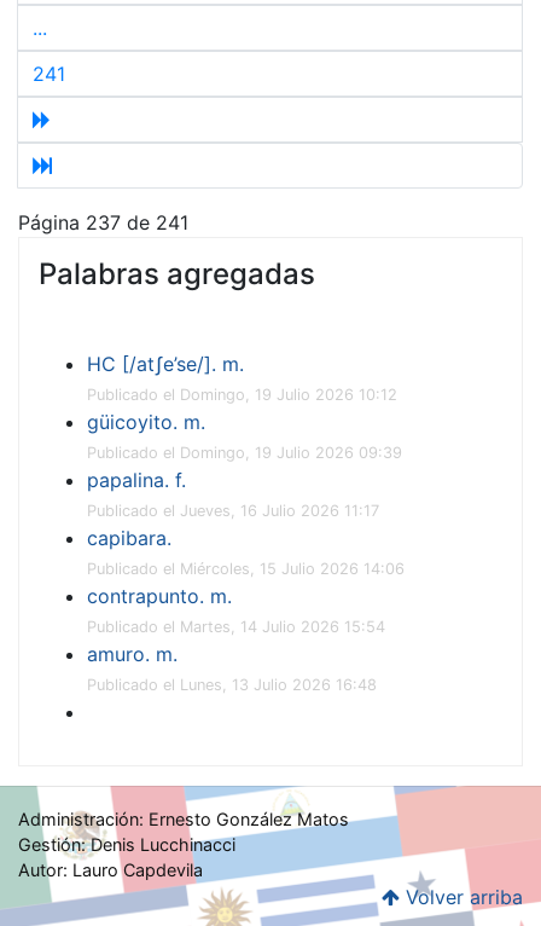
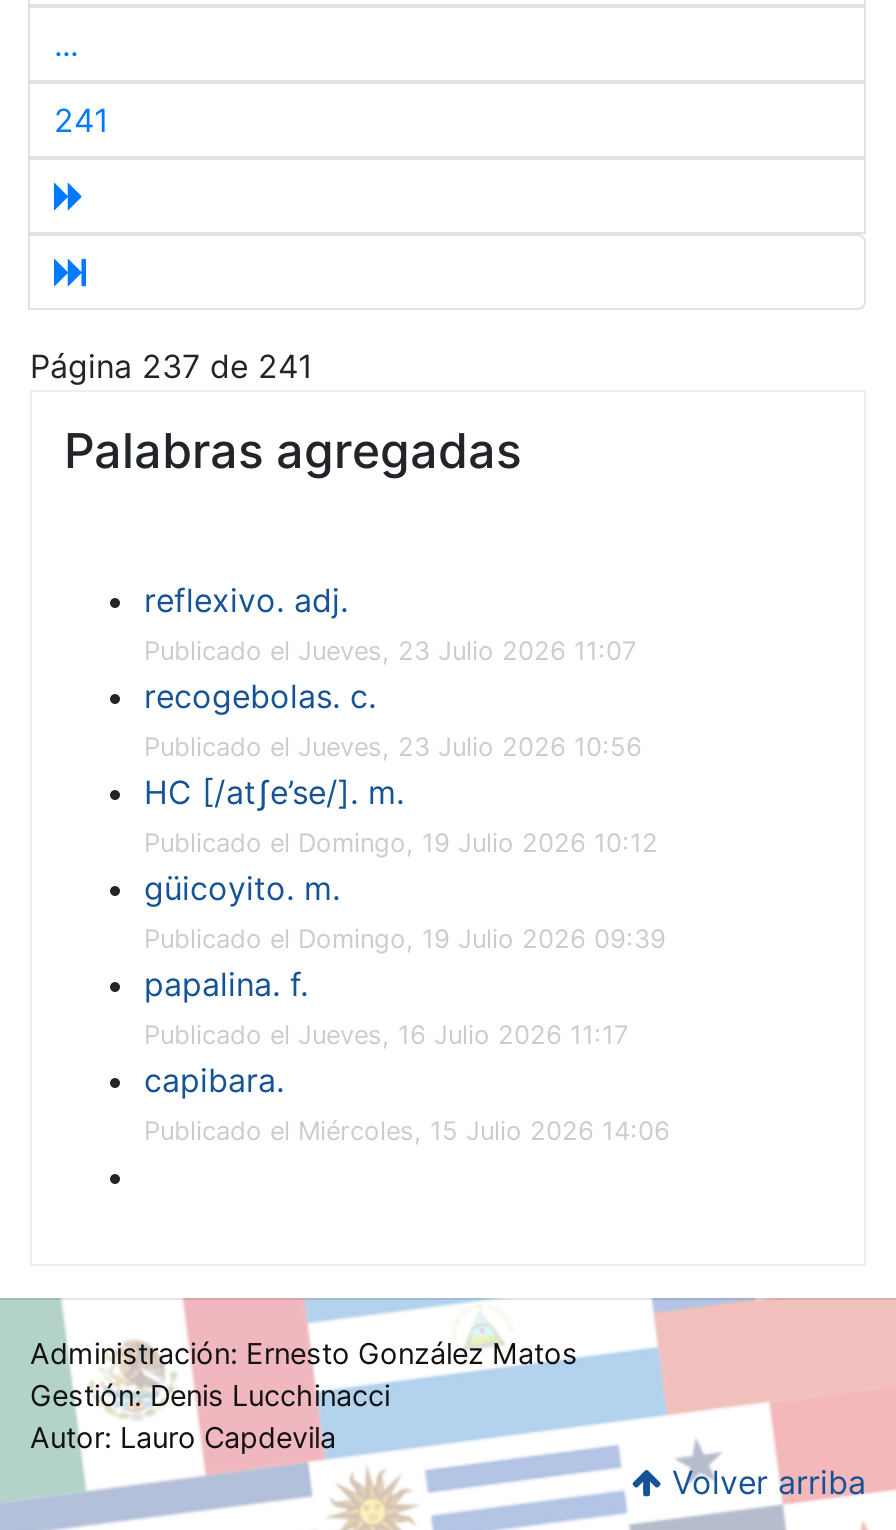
none -> [144,580,642,762] reflexivo. adj. | Publicado el Jueves, 23 Julio 2026 11:07 | recogebolas. c. | Publicado el Jueves, 23 Julio 2026 10:56
moved [87,352,405,578] -> [144,772,670,1146]: HC [/atʃe’se/]. m. | Publicado el Domingo, 19 Julio 2026 10:12 | güicoyito. m. | Publicado el Domingo, 19 Julio 2026 09:39 | papalina. f. | Publicado el Jueves, 16 Julio 2026 11:17 | capibara. | Publicado el Miércoles, 15 Julio 2026 14:06
[87,584,385,694] contrapunto. m. | Publicado el Martes, 14 Julio 2026 15:54 | amuro. m. | Publicado el Lunes, 13 Julio 2026 16:48 -> none

